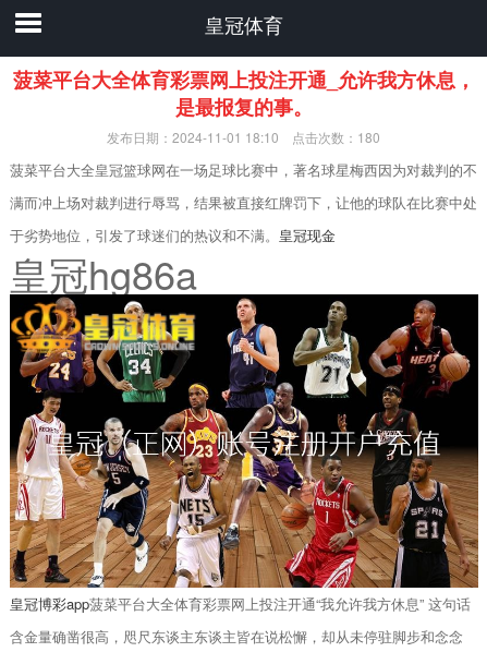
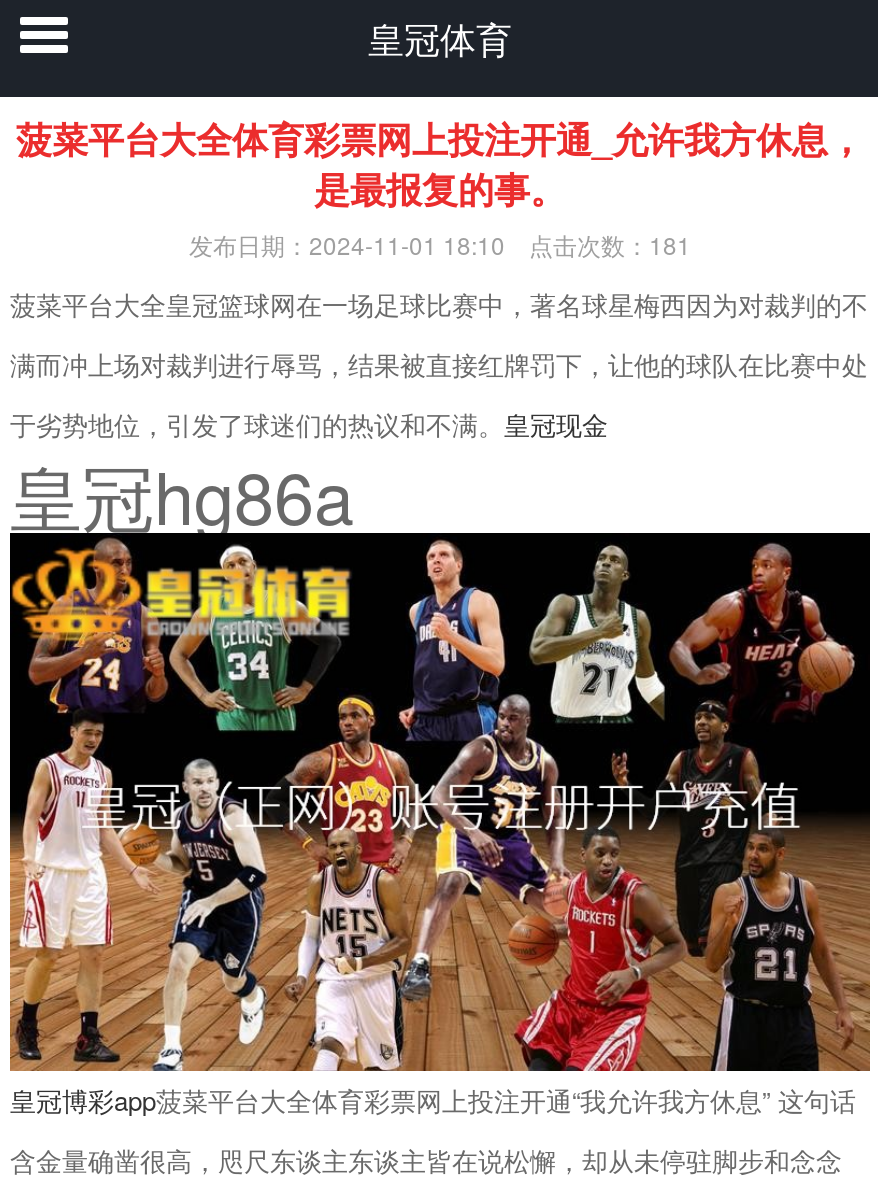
[107,128,381,146] 发布日期：2024-11-01 18:10 点击次数：180 -> [189,227,691,261] 发布日期：2024-11-01 18:10 点击次数：181

